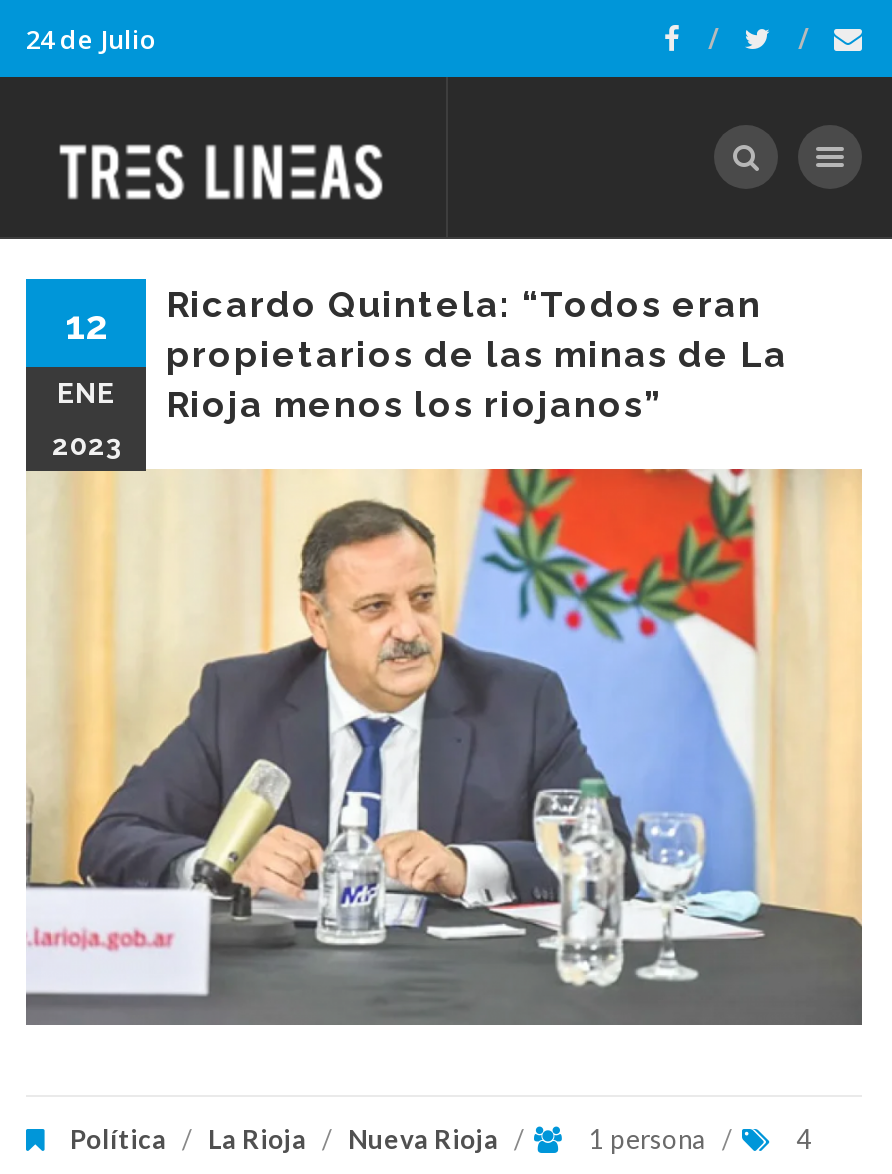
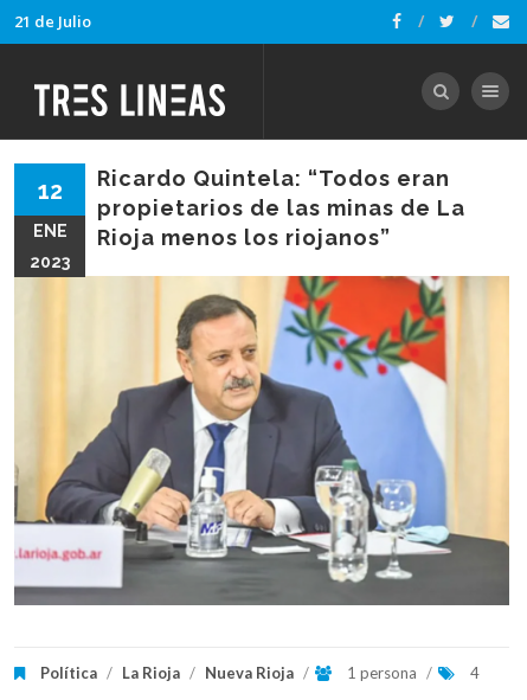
[26,21,156,57] 24 de Julio -> [14,11,91,32] 21 de Julio

